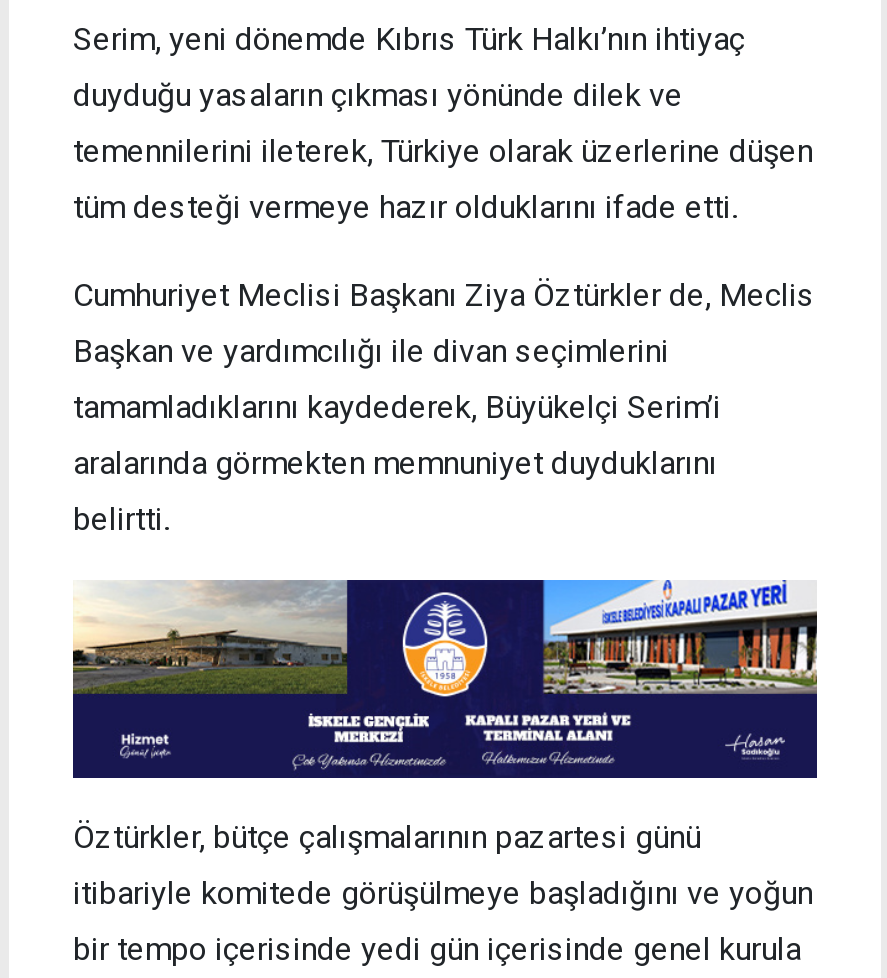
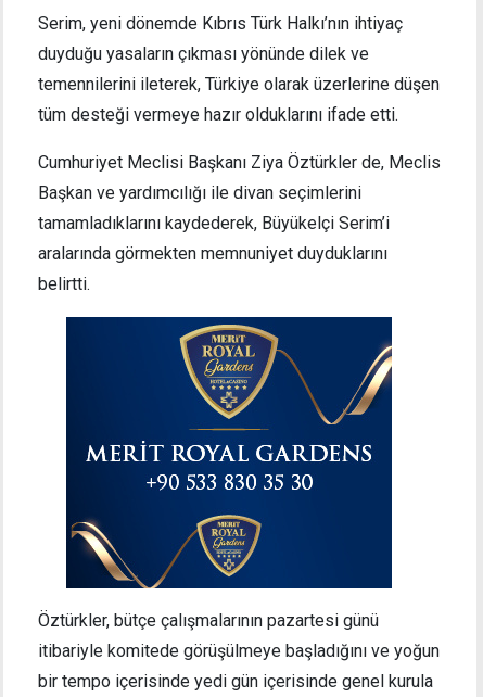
[71,578,819,780] [image] -> [65,316,393,590] [image]

